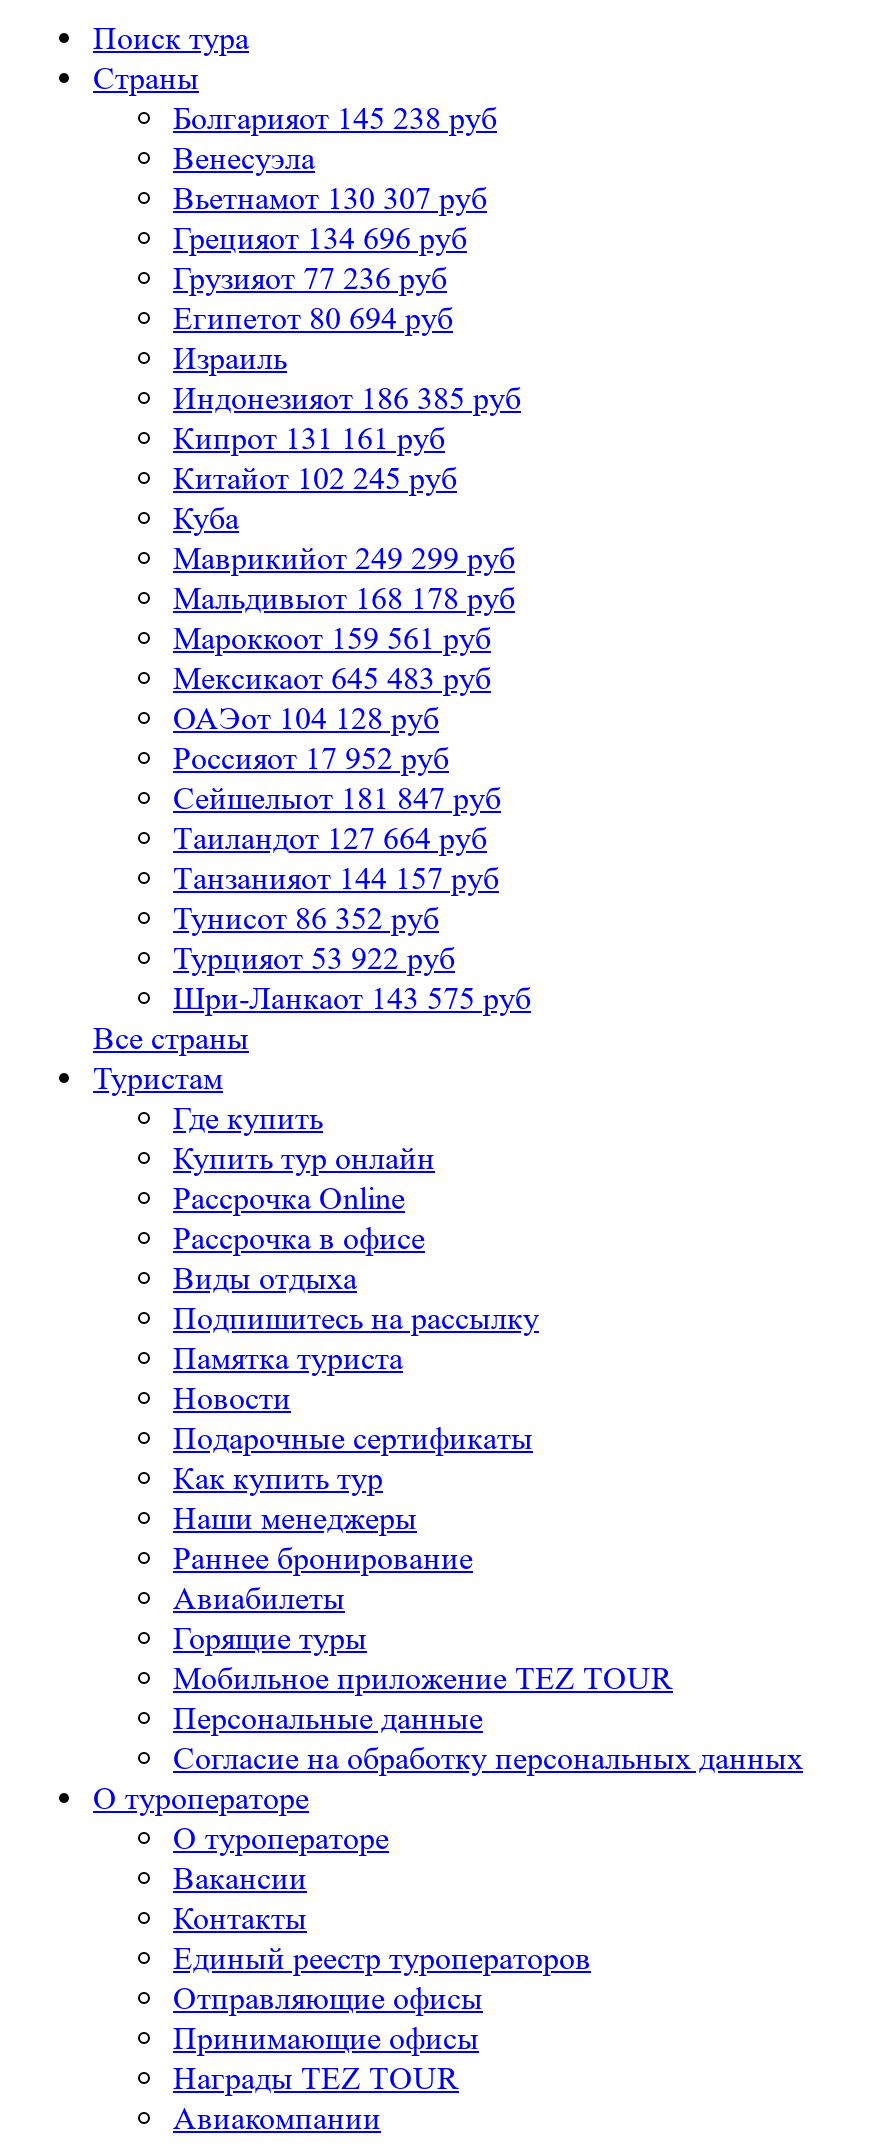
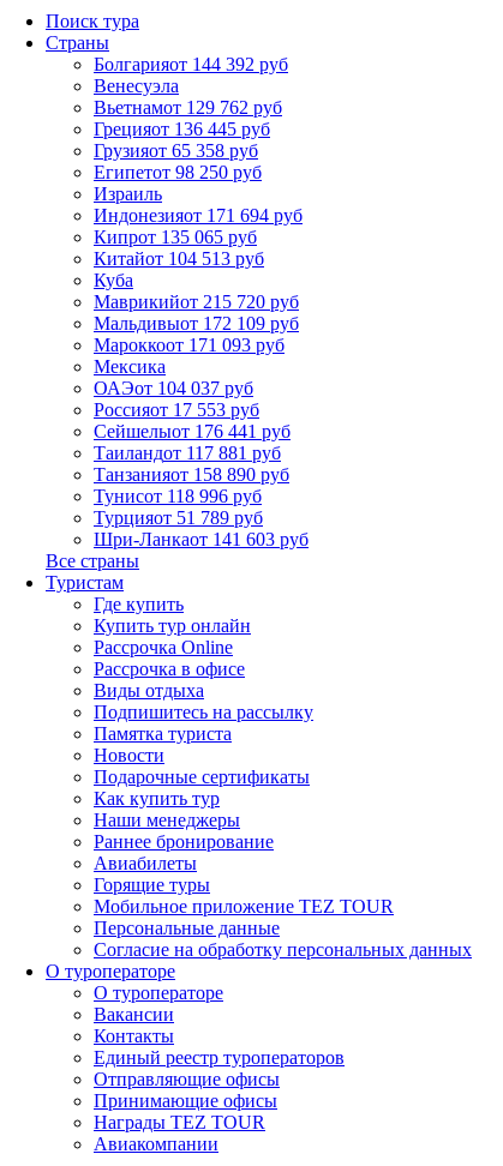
[173,99,497,137] Болгарияот 145 238 руб -> [94,54,288,74] Болгарияот 144 392 руб
[173,179,487,217] Вьетнамот 130 307 руб -> [94,97,282,118] Вьетнамот 129 762 руб
[173,219,467,257] Грецияот 134 696 руб -> [94,119,270,139] Грецияот 136 445 руб
[173,259,447,297] Грузияот 77 236 руб -> [94,140,258,161] Грузияот 65 358 руб
[173,299,453,337] Египетот 80 694 руб -> [94,162,262,182] Египетот 98 250 руб
[173,379,521,417] Индонезияот 186 385 руб -> [94,205,303,226] Индонезияот 171 694 руб
[173,419,445,457] Кипрот 131 161 руб -> [94,227,257,247] Кипрот 135 065 руб
[173,459,457,497] Китайот 102 245 руб -> [94,248,264,269] Китайот 104 513 руб
[173,539,531,1017] Маврикийот 249 299 руб | Мальдивыот 168 178 руб | Мароккоот 159 561 руб | Мексикаот 645 483 руб | ОАЭот 104 128 руб | Россияот 17 952 руб | Сейшелыот 181 847 руб | Таиландот 127 664 руб | Танзанияот 144 157 руб | Тунисот 86 352 руб | Турцияот 53 922 руб | Шри-Ланкаот 143 575 руб -> [94,291,309,549] Маврикийот 215 720 руб | Мальдивыот 172 109 руб | Мароккоот 171 093 руб | Мексика | ОАЭот 104 037 руб | Россияот 17 553 руб | Сейшелыот 176 441 руб | Таиландот 117 881 руб | Танзанияот 158 890 руб | Тунисот 118 996 руб | Турцияот 51 789 руб | Шри-Ланкаот 141 603 руб

